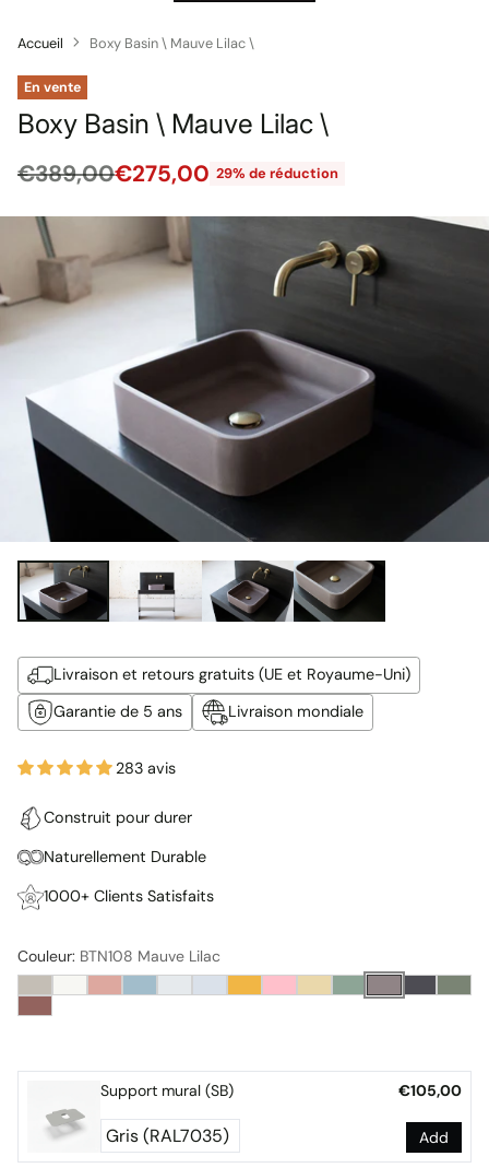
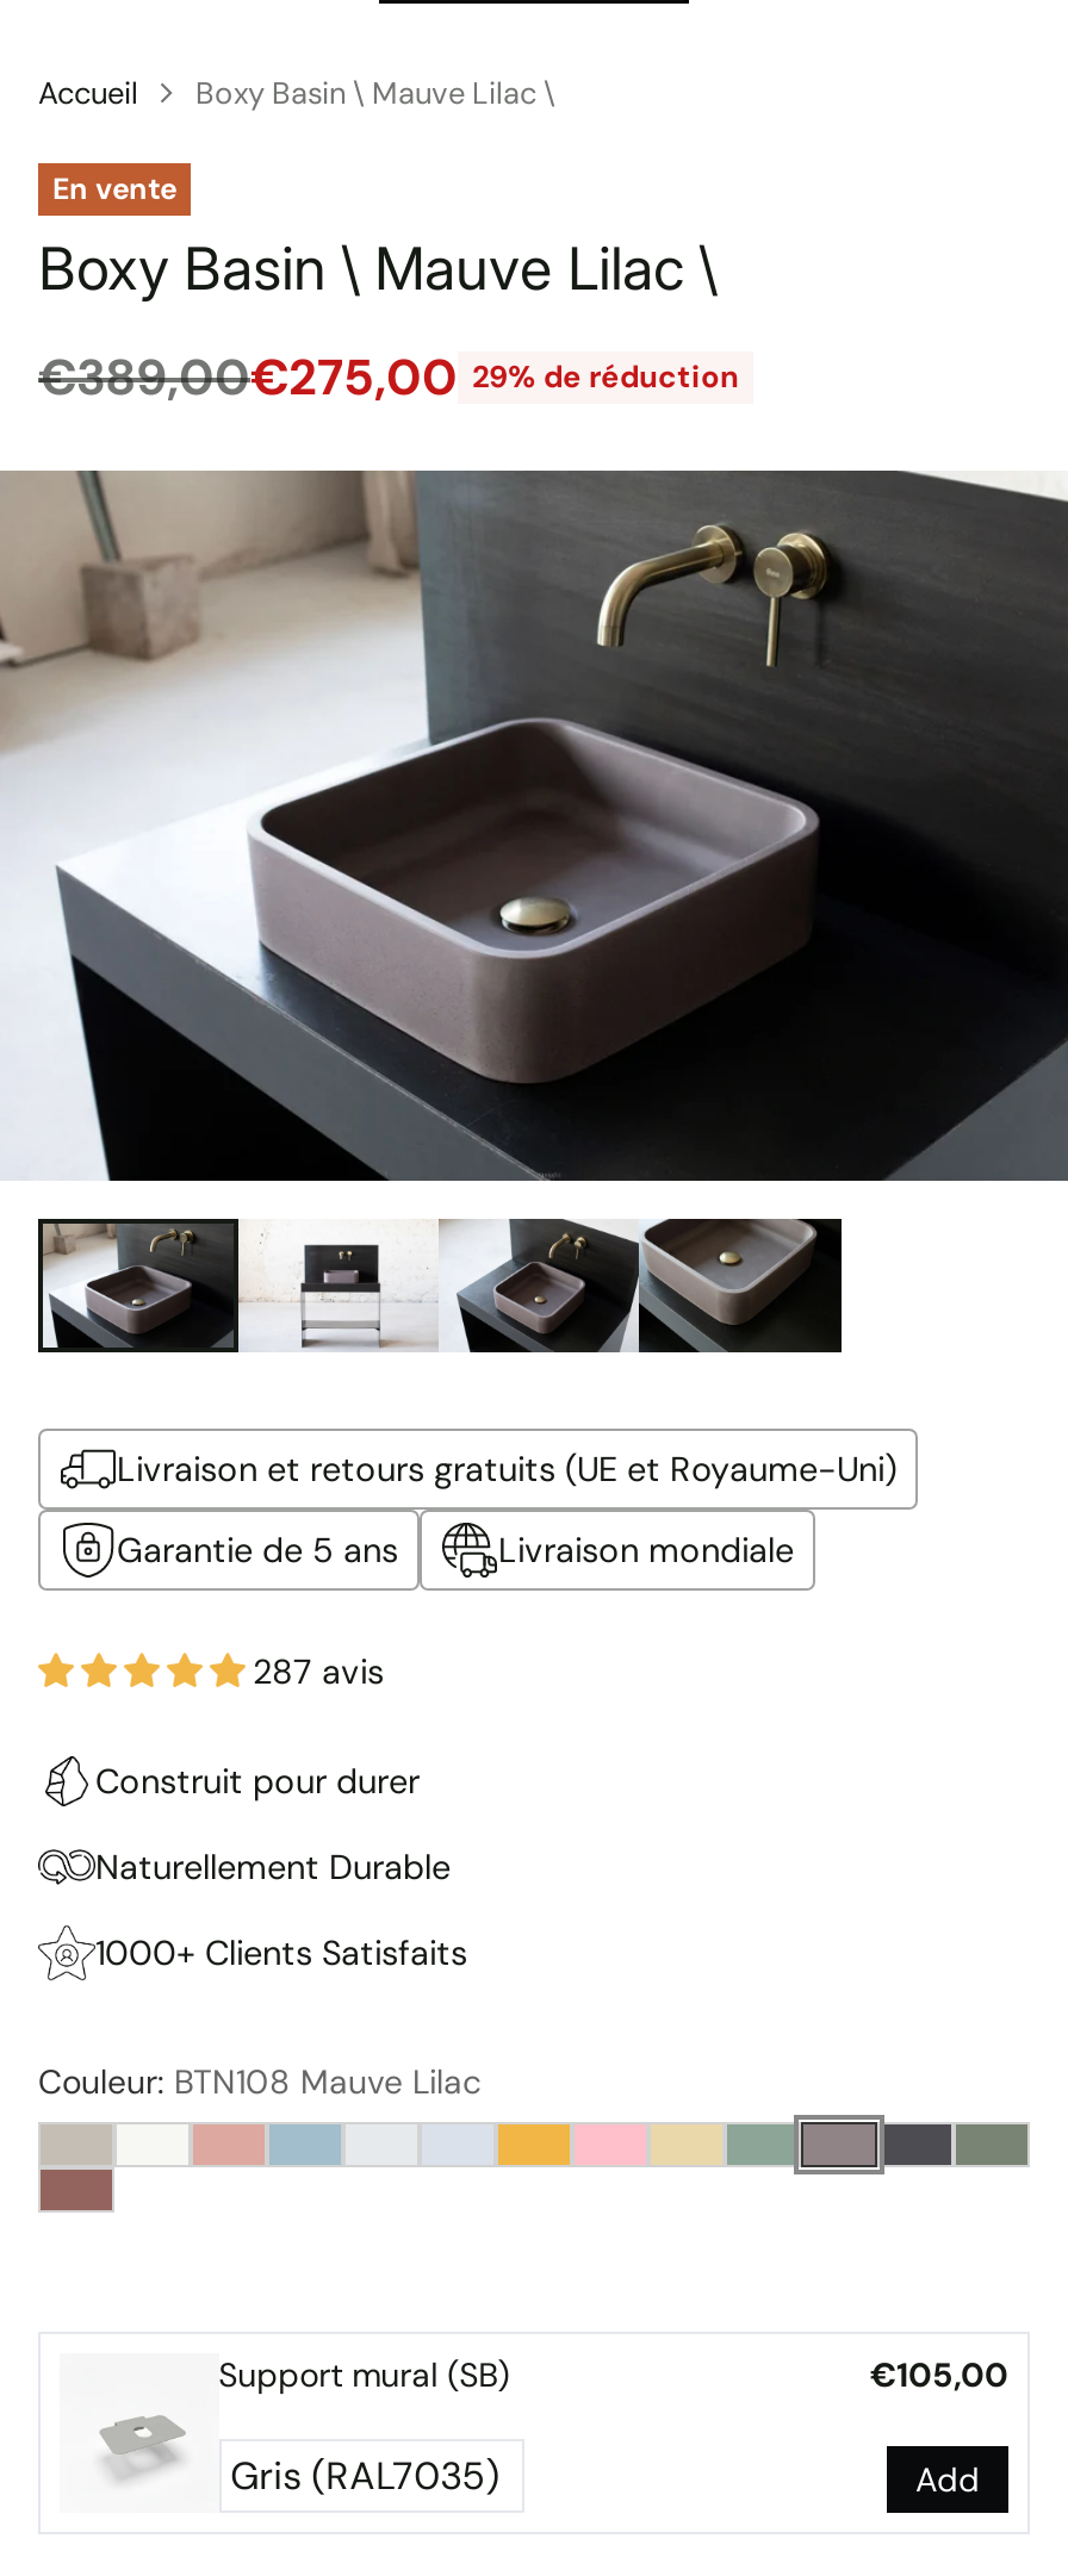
[116,758,176,778] 283 avis -> [253,1651,384,1694] 287 avis

